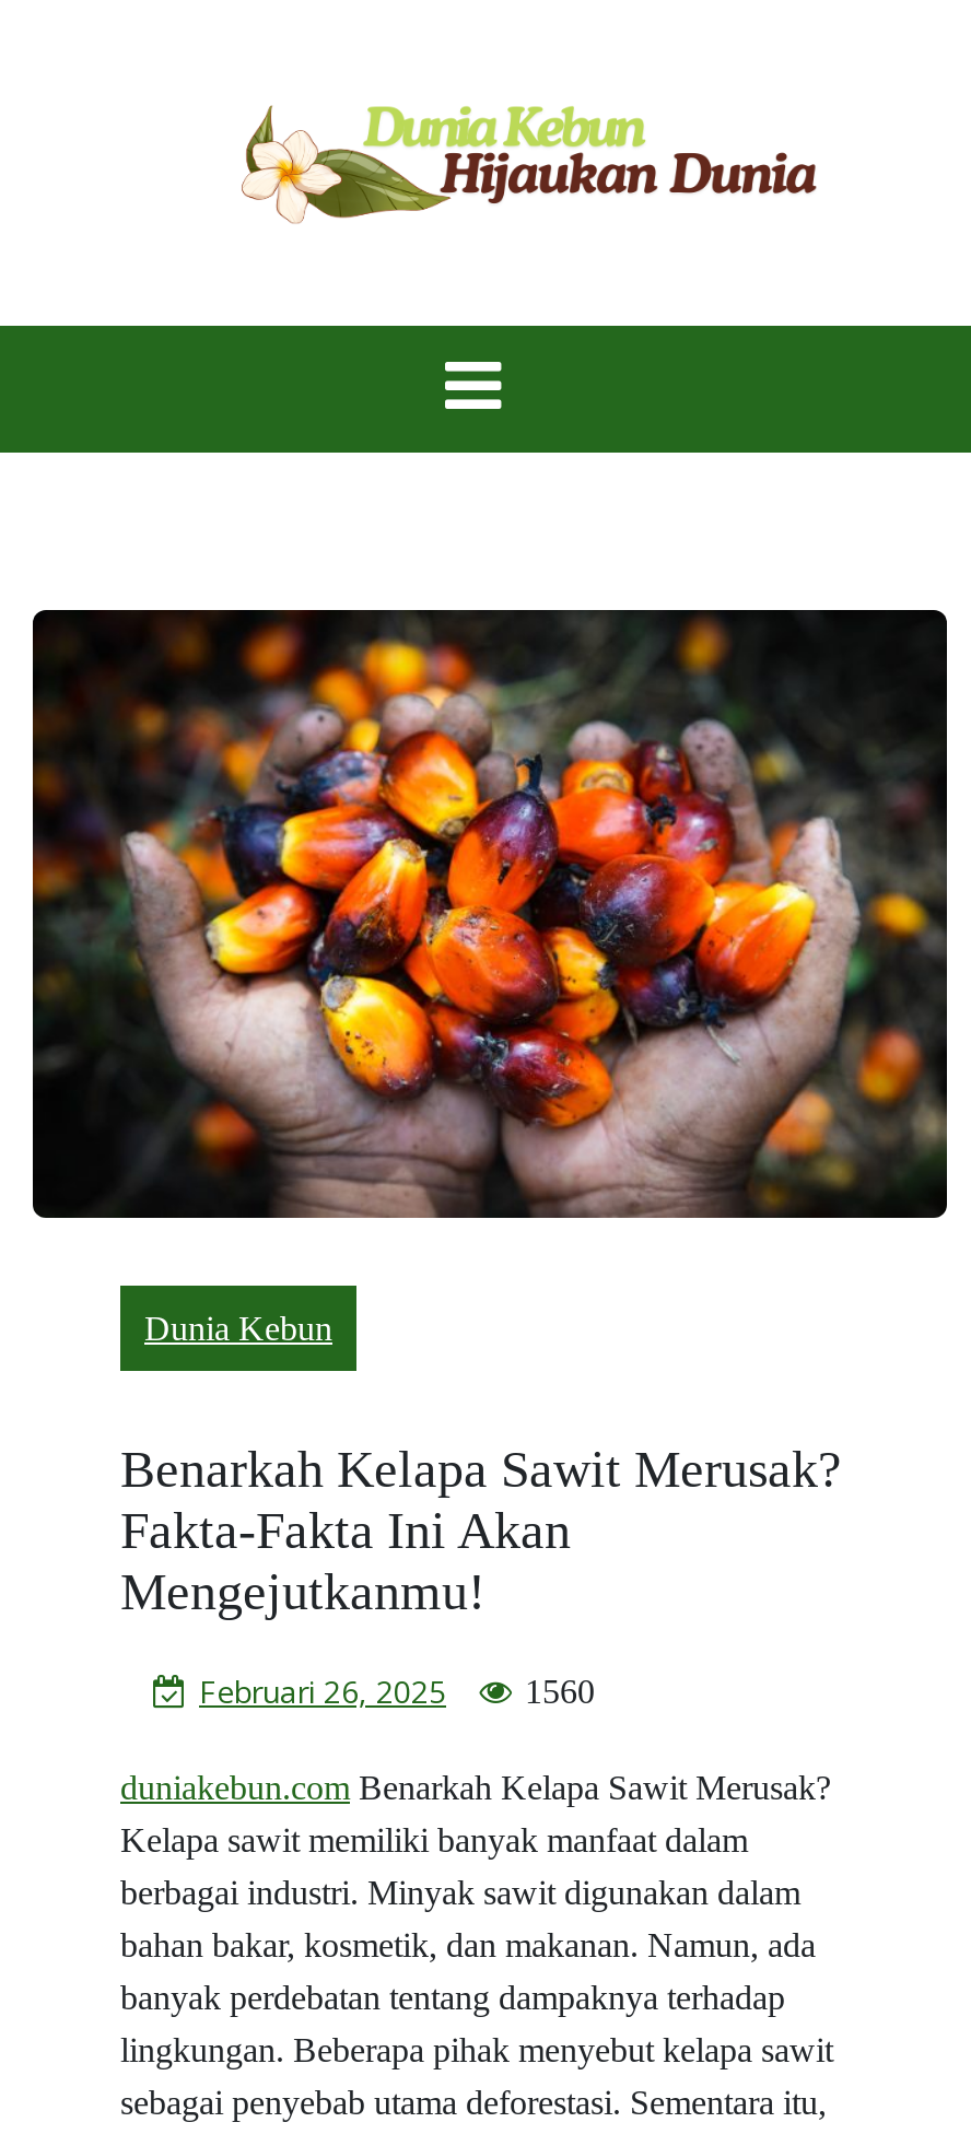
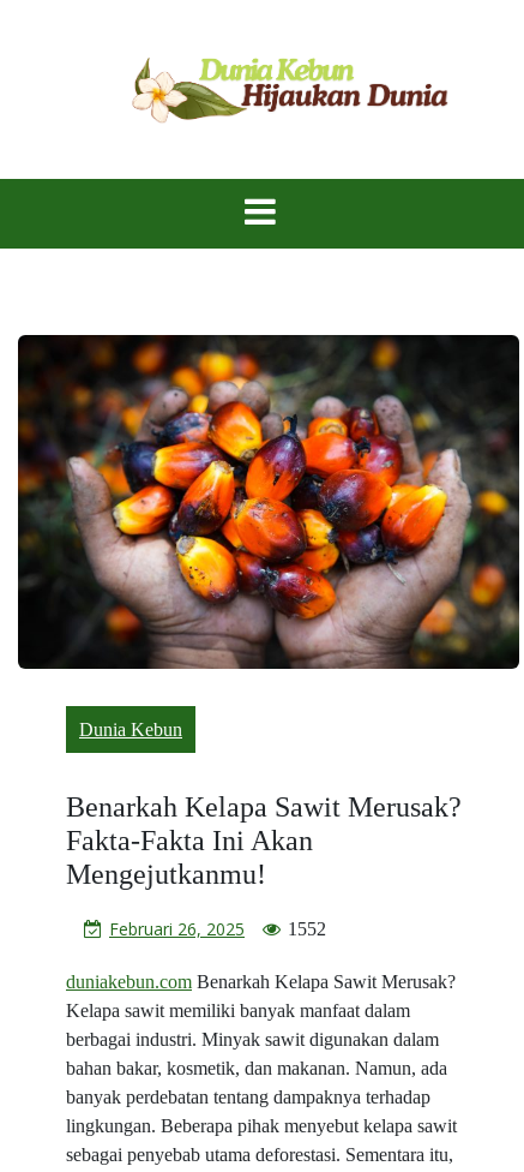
[199,1671,595,1713] Februari 26, 2025 1560 -> [109,918,326,941] Februari 26, 2025 1552

